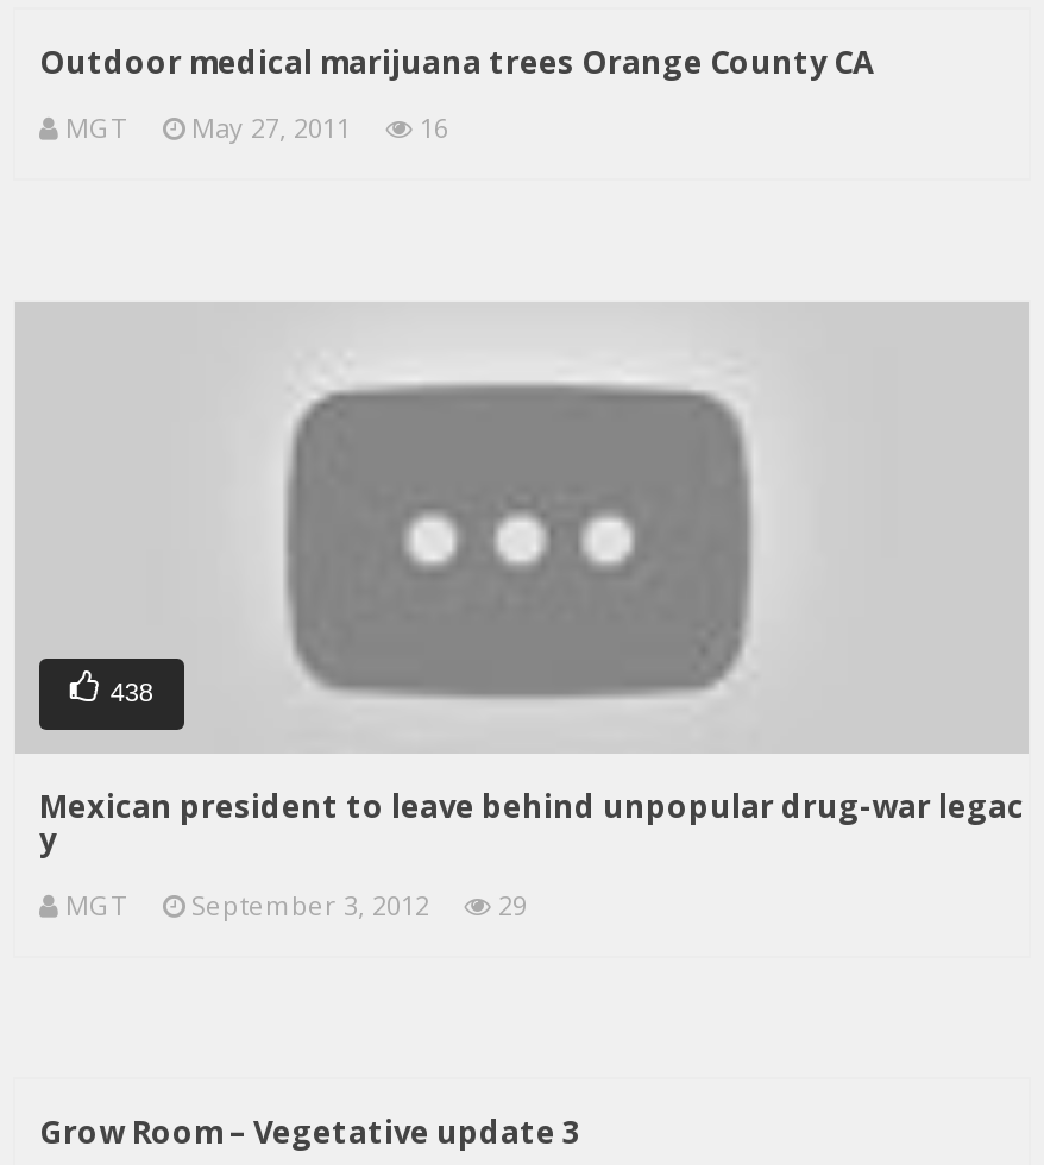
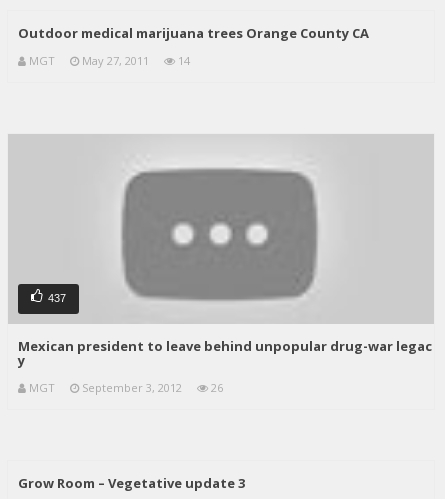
[65,110,448,145] MGT May 27, 2011 16 -> [29,53,190,68] MGT May 27, 2011 14
[110,677,153,705] 438 -> [48,292,66,304] 437
[65,887,527,923] MGT September 3, 2012 29 -> [29,380,223,395] MGT September 3, 2012 26

